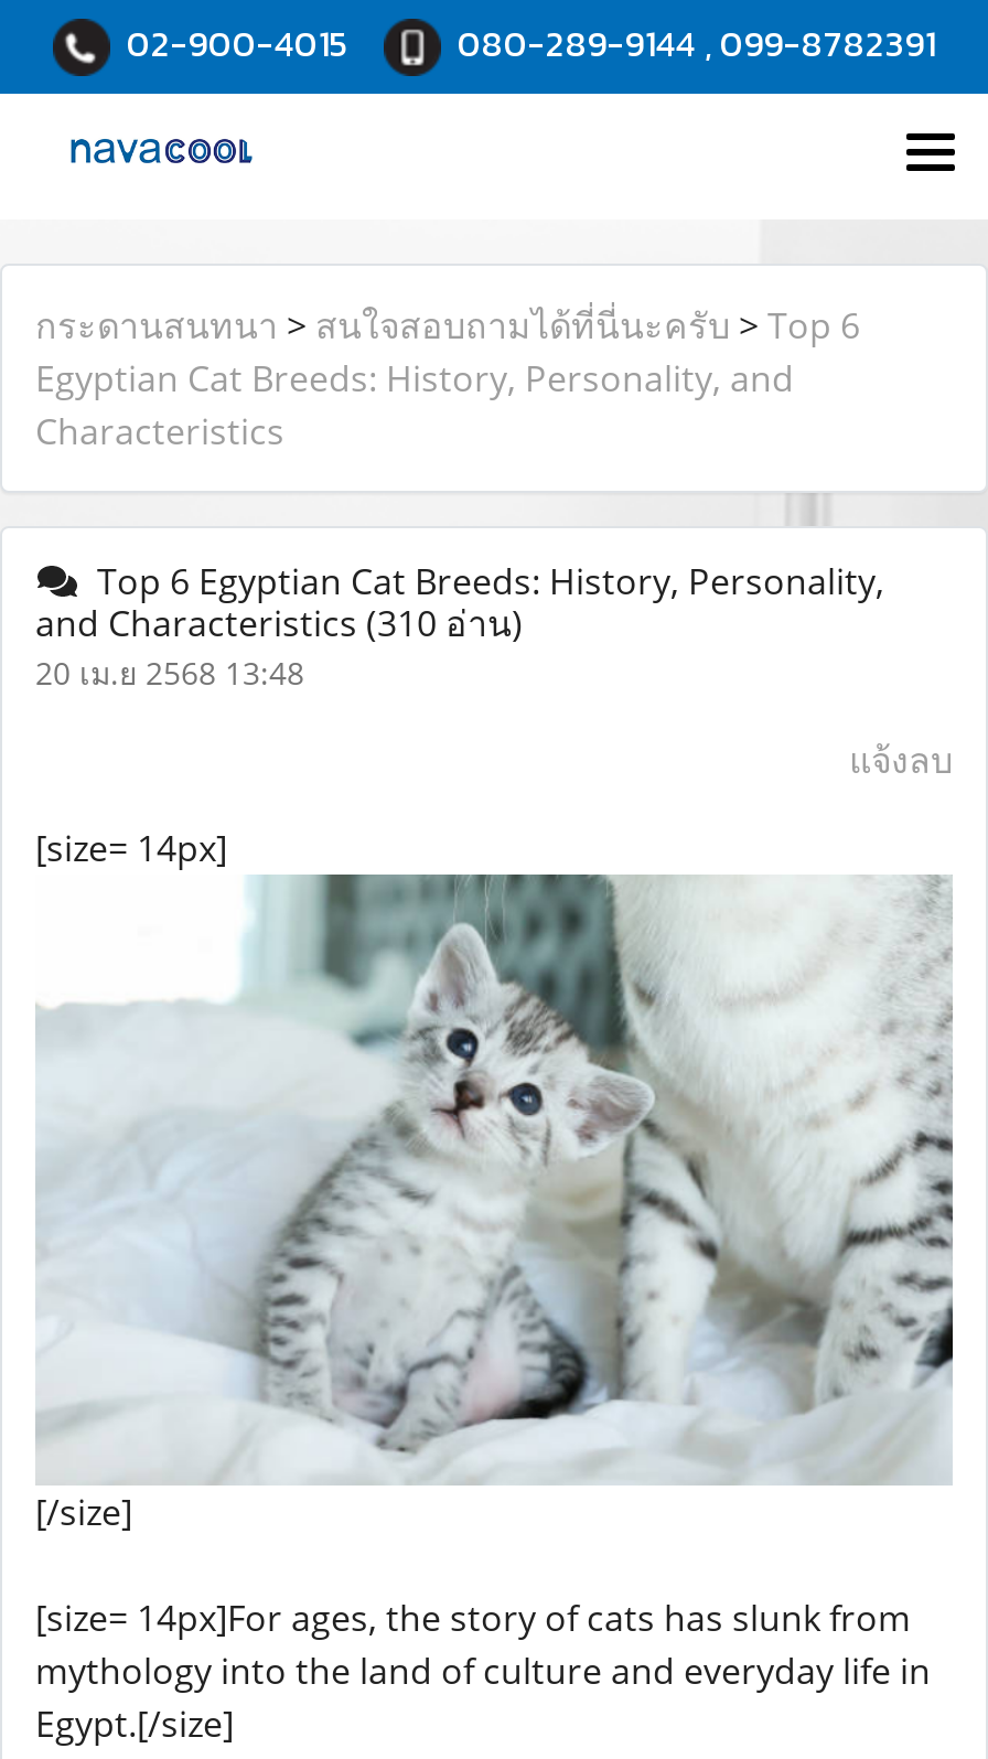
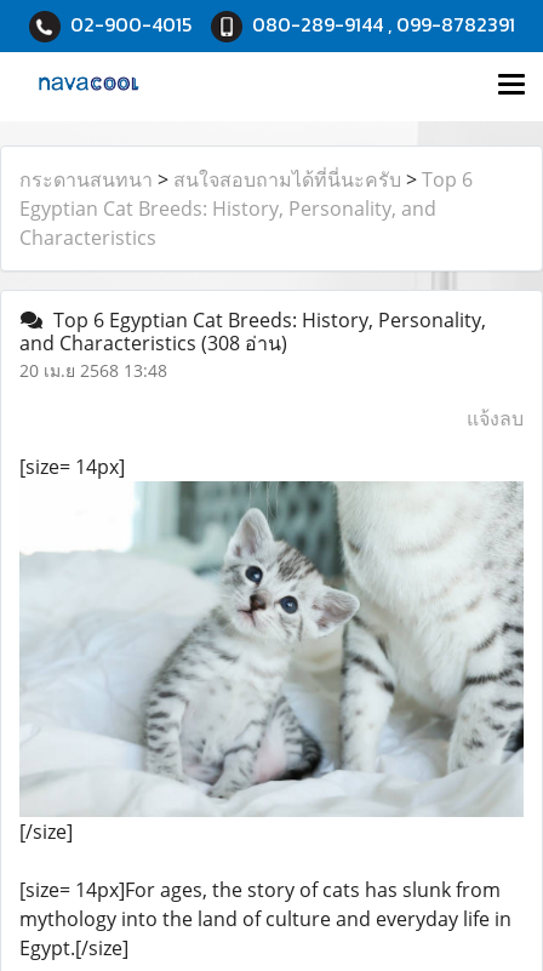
[35,599,523,648] and Characteristics (310 อ่าน) -> [19,330,287,357] and Characteristics (308 อ่าน)

